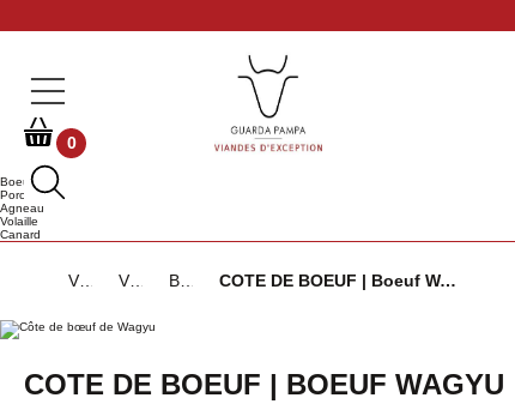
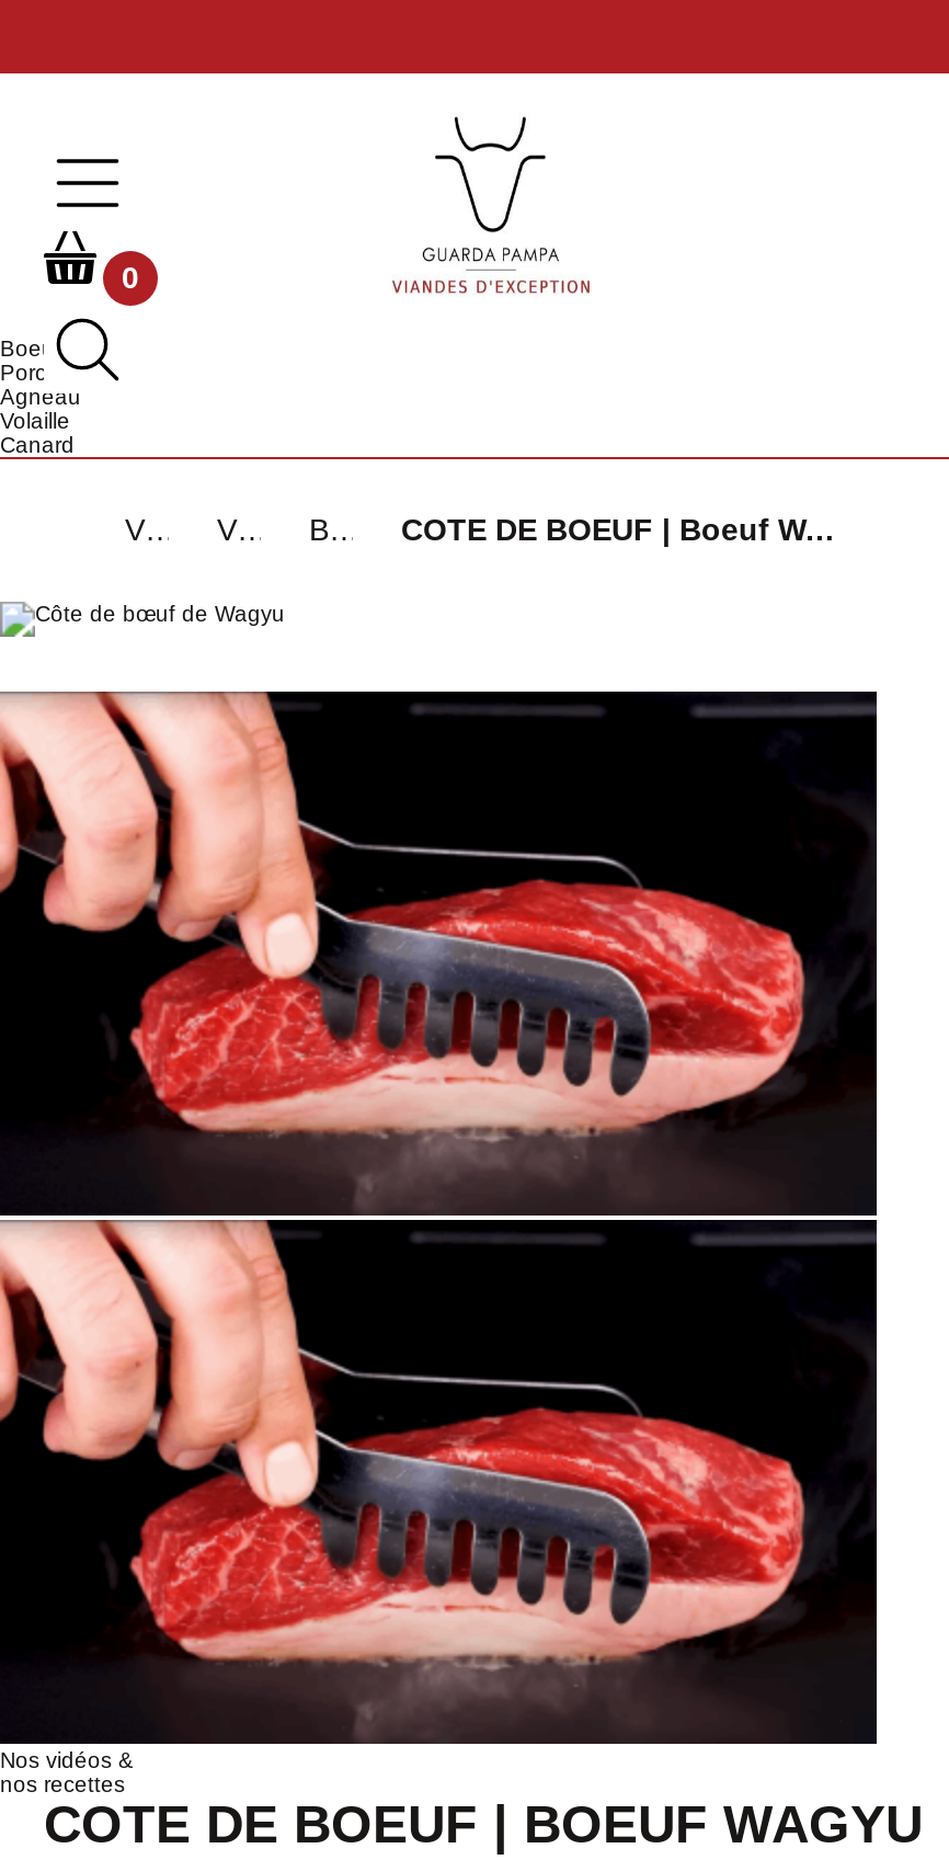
none -> [0,689,879,1796] [image] | Nos vidéos & | nos recettes

